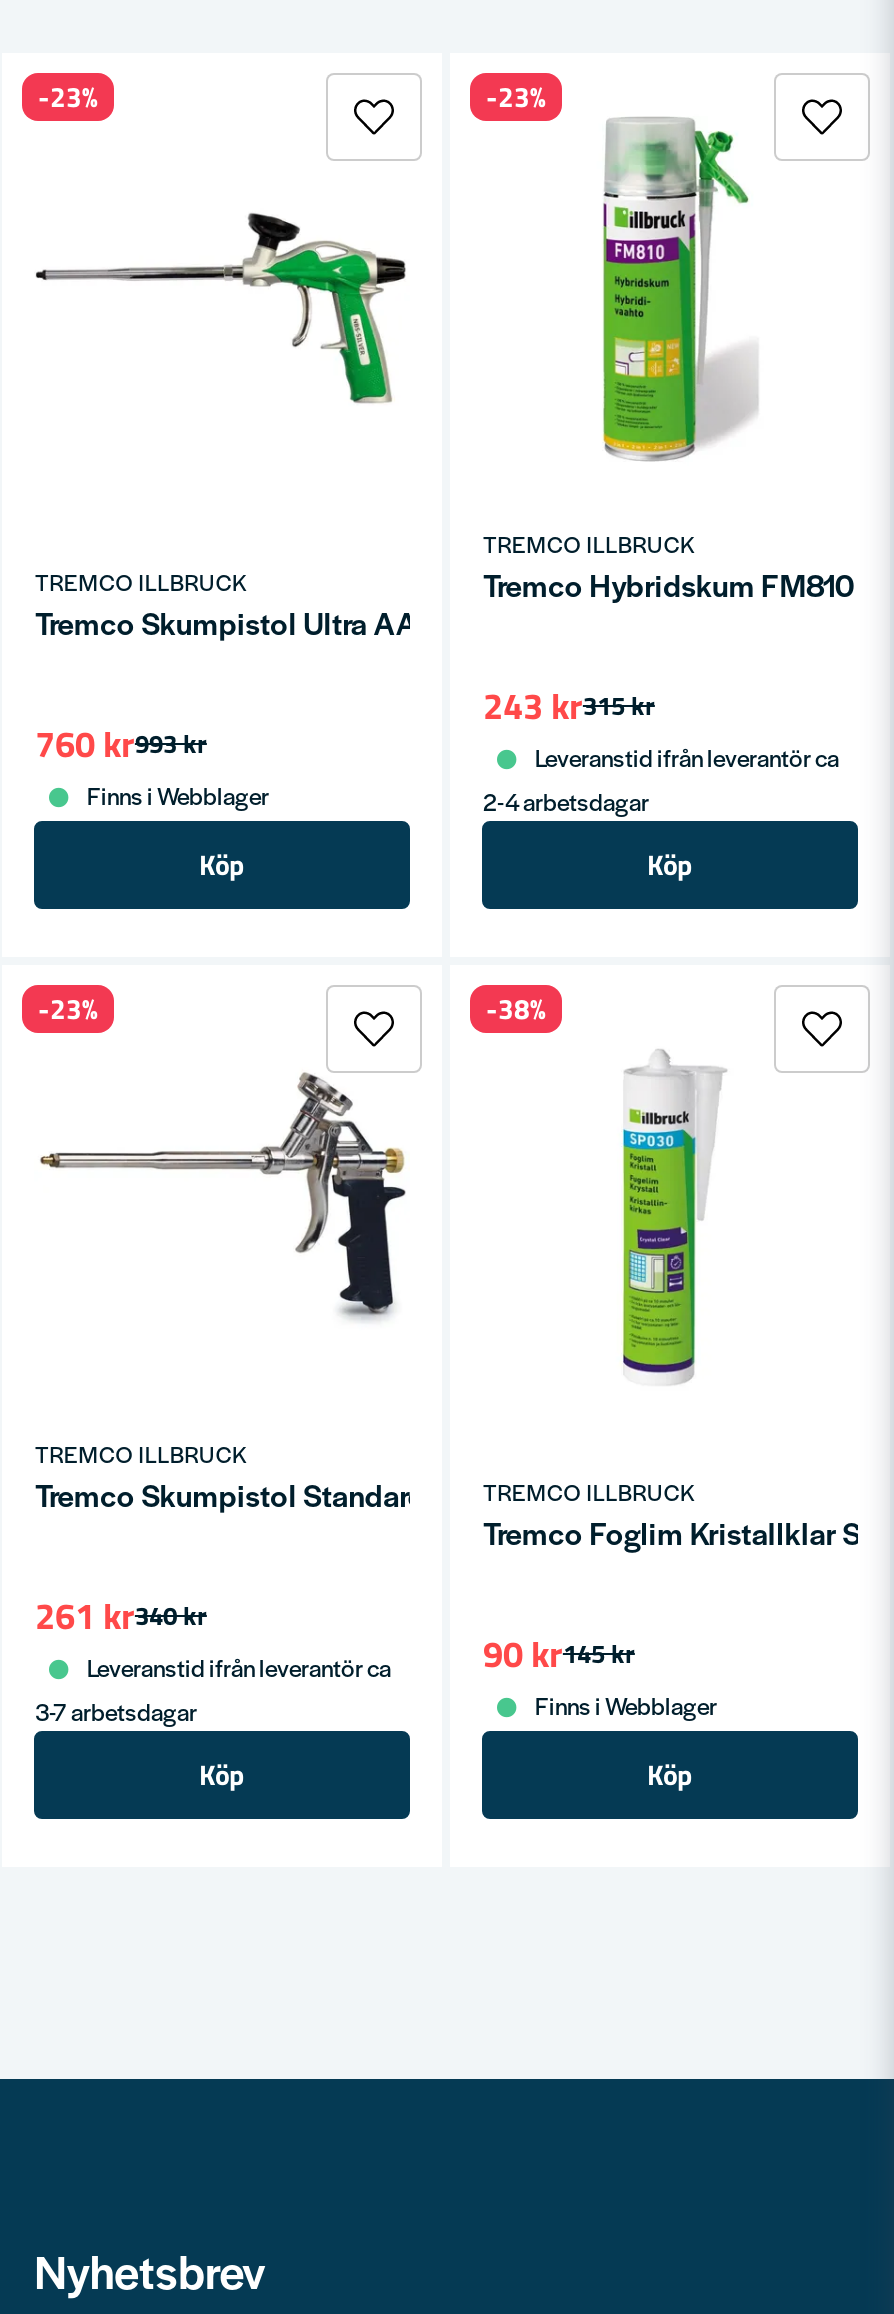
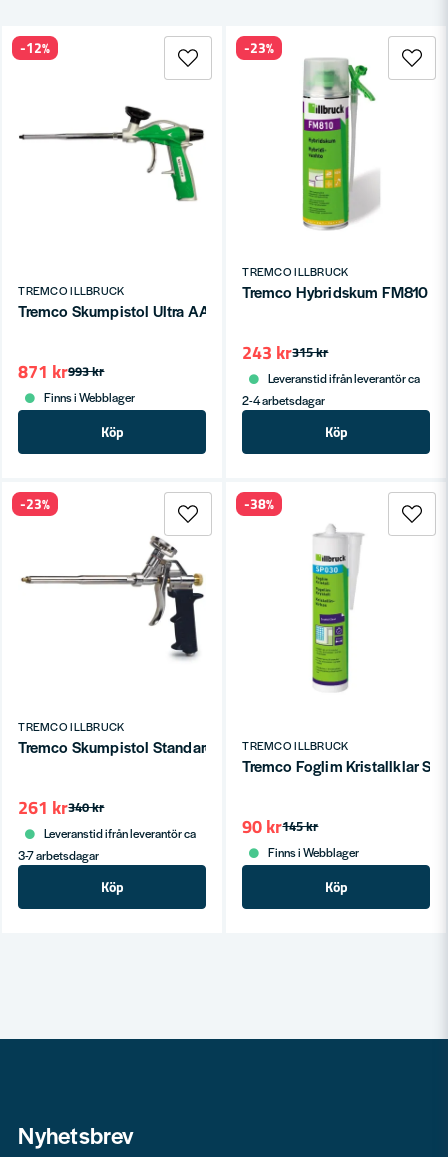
[38,76,98,120] -23% -> [20,37,50,59] -12%
[35,714,207,772] 760 kr 993 kr -> [18,356,104,385] 871 kr 993 kr

